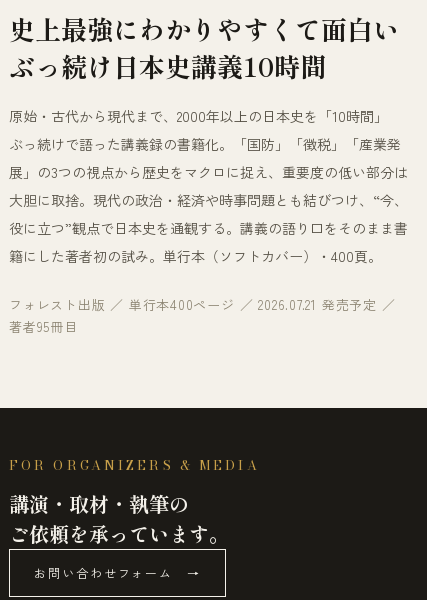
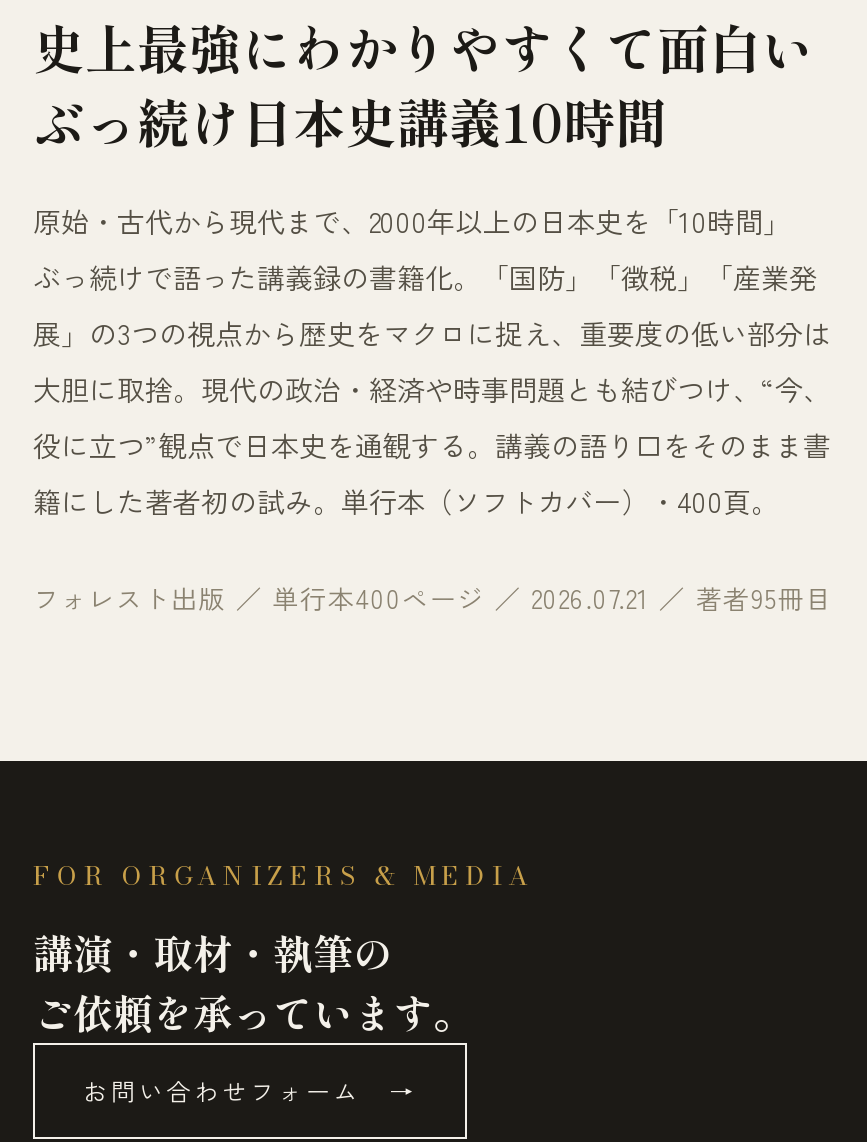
[9,295,395,336] フォレスト出版 ／ 単行本400ページ ／ 2026.07.21 発売予定 ／ | 著者95冊目 -> [33,579,833,617] フォレスト出版 ／ 単行本400ページ ／ 2026.07.21 ／ 著者95冊目

